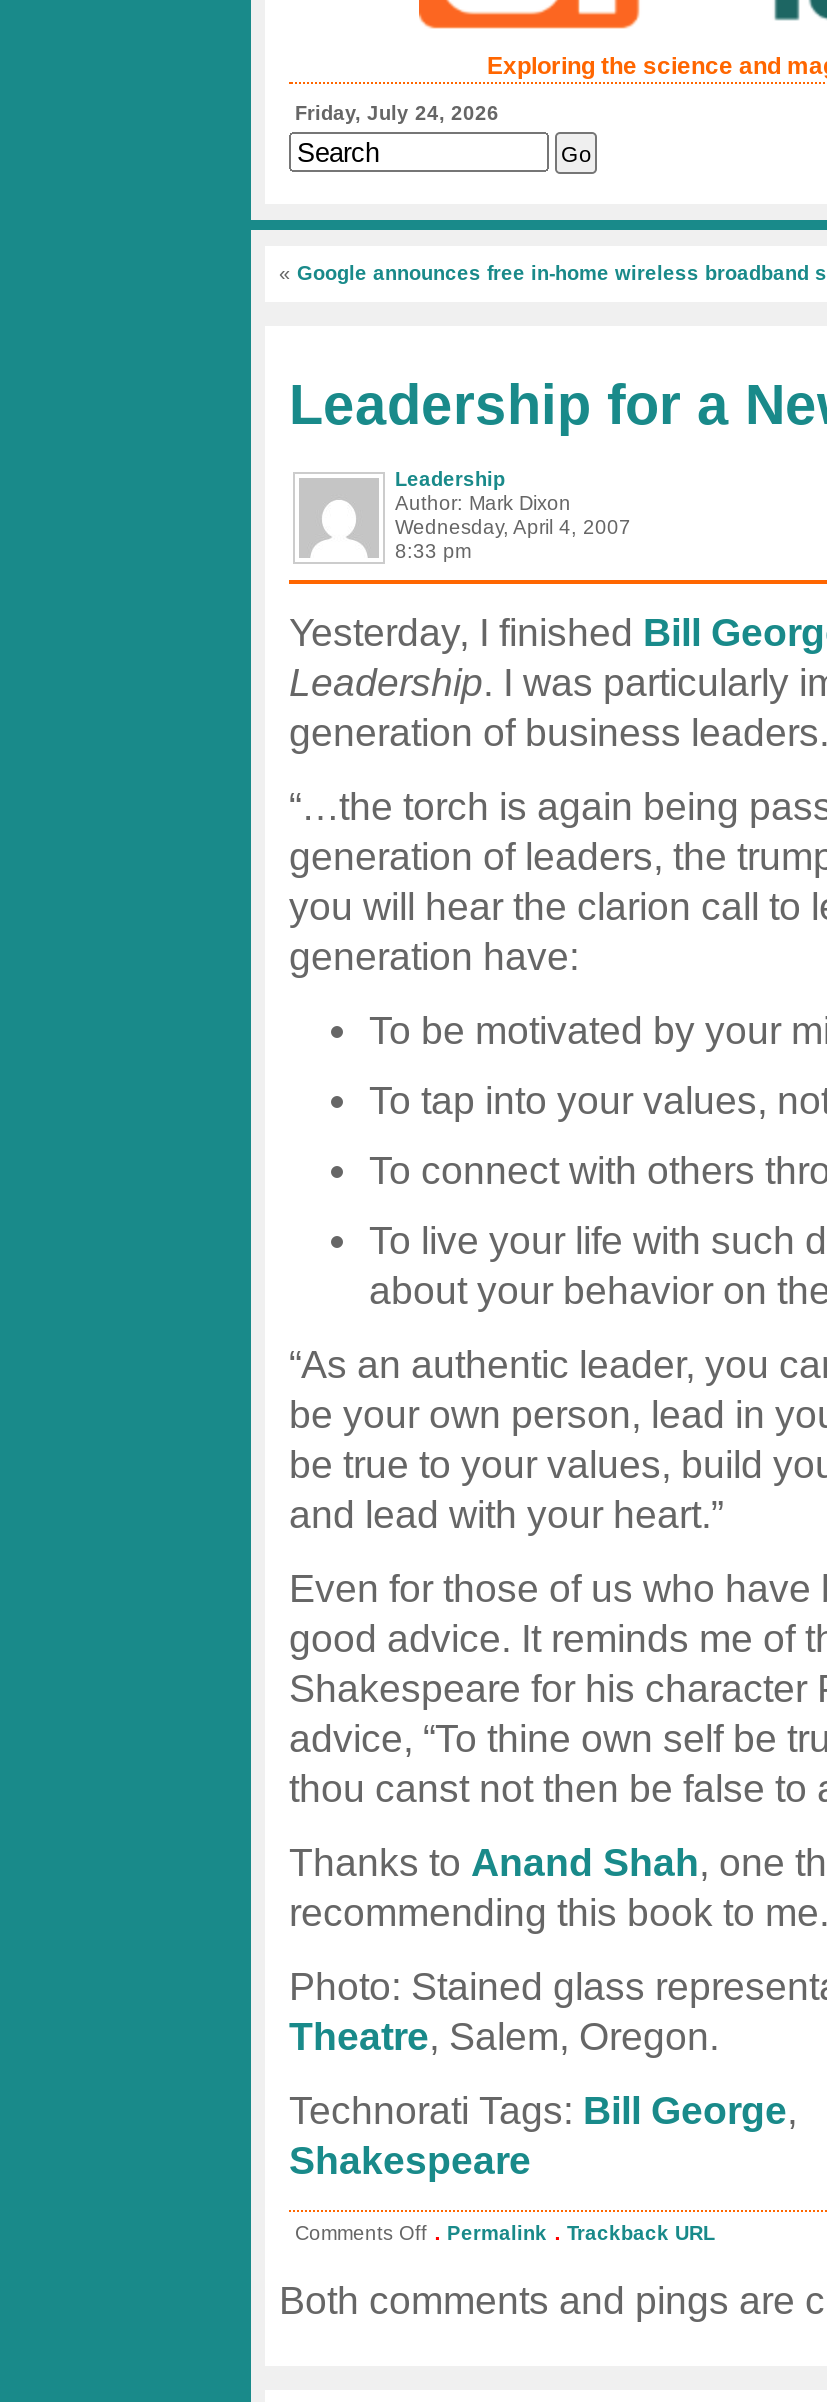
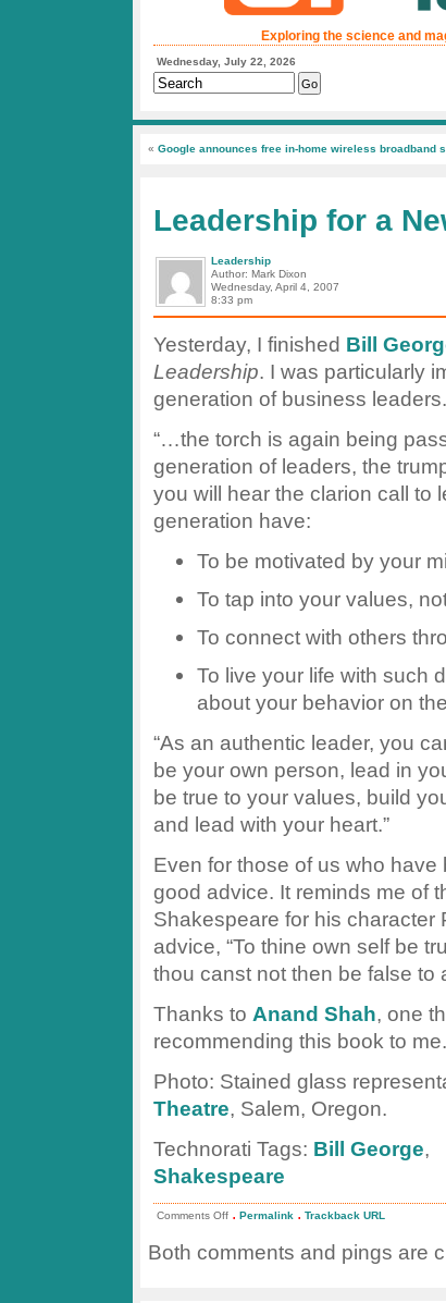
[295,102,499,124] Friday, July 24, 2026 -> [157,56,296,67] Wednesday, July 22, 2026

